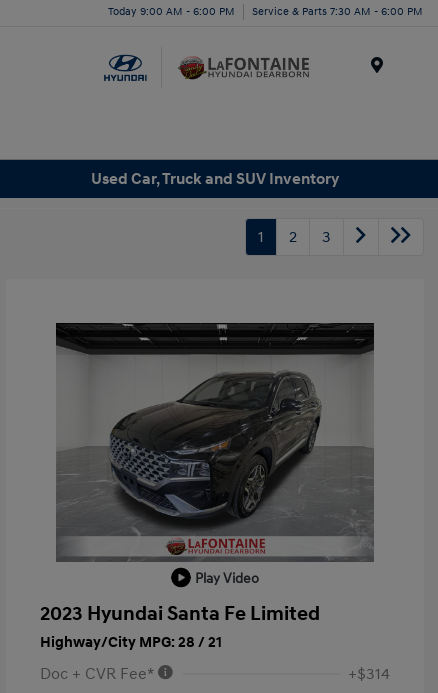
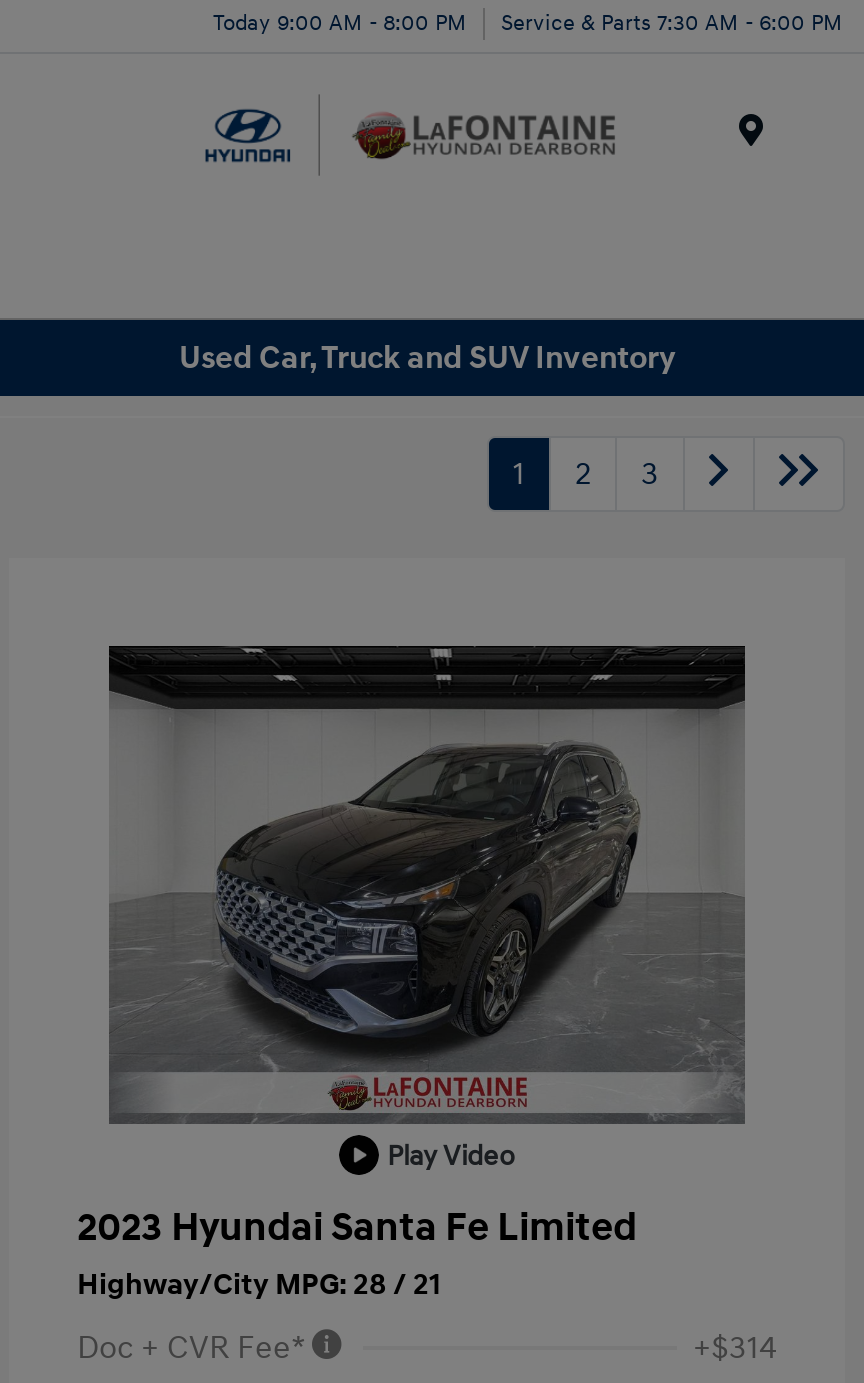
[108,4,423,17] Today 9:00 AM - 6:00 PM Service & Parts 7:30 AM - 6:00 PM -> [213,9,843,35] Today 9:00 AM - 8:00 PM Service & Parts 7:30 AM - 6:00 PM

